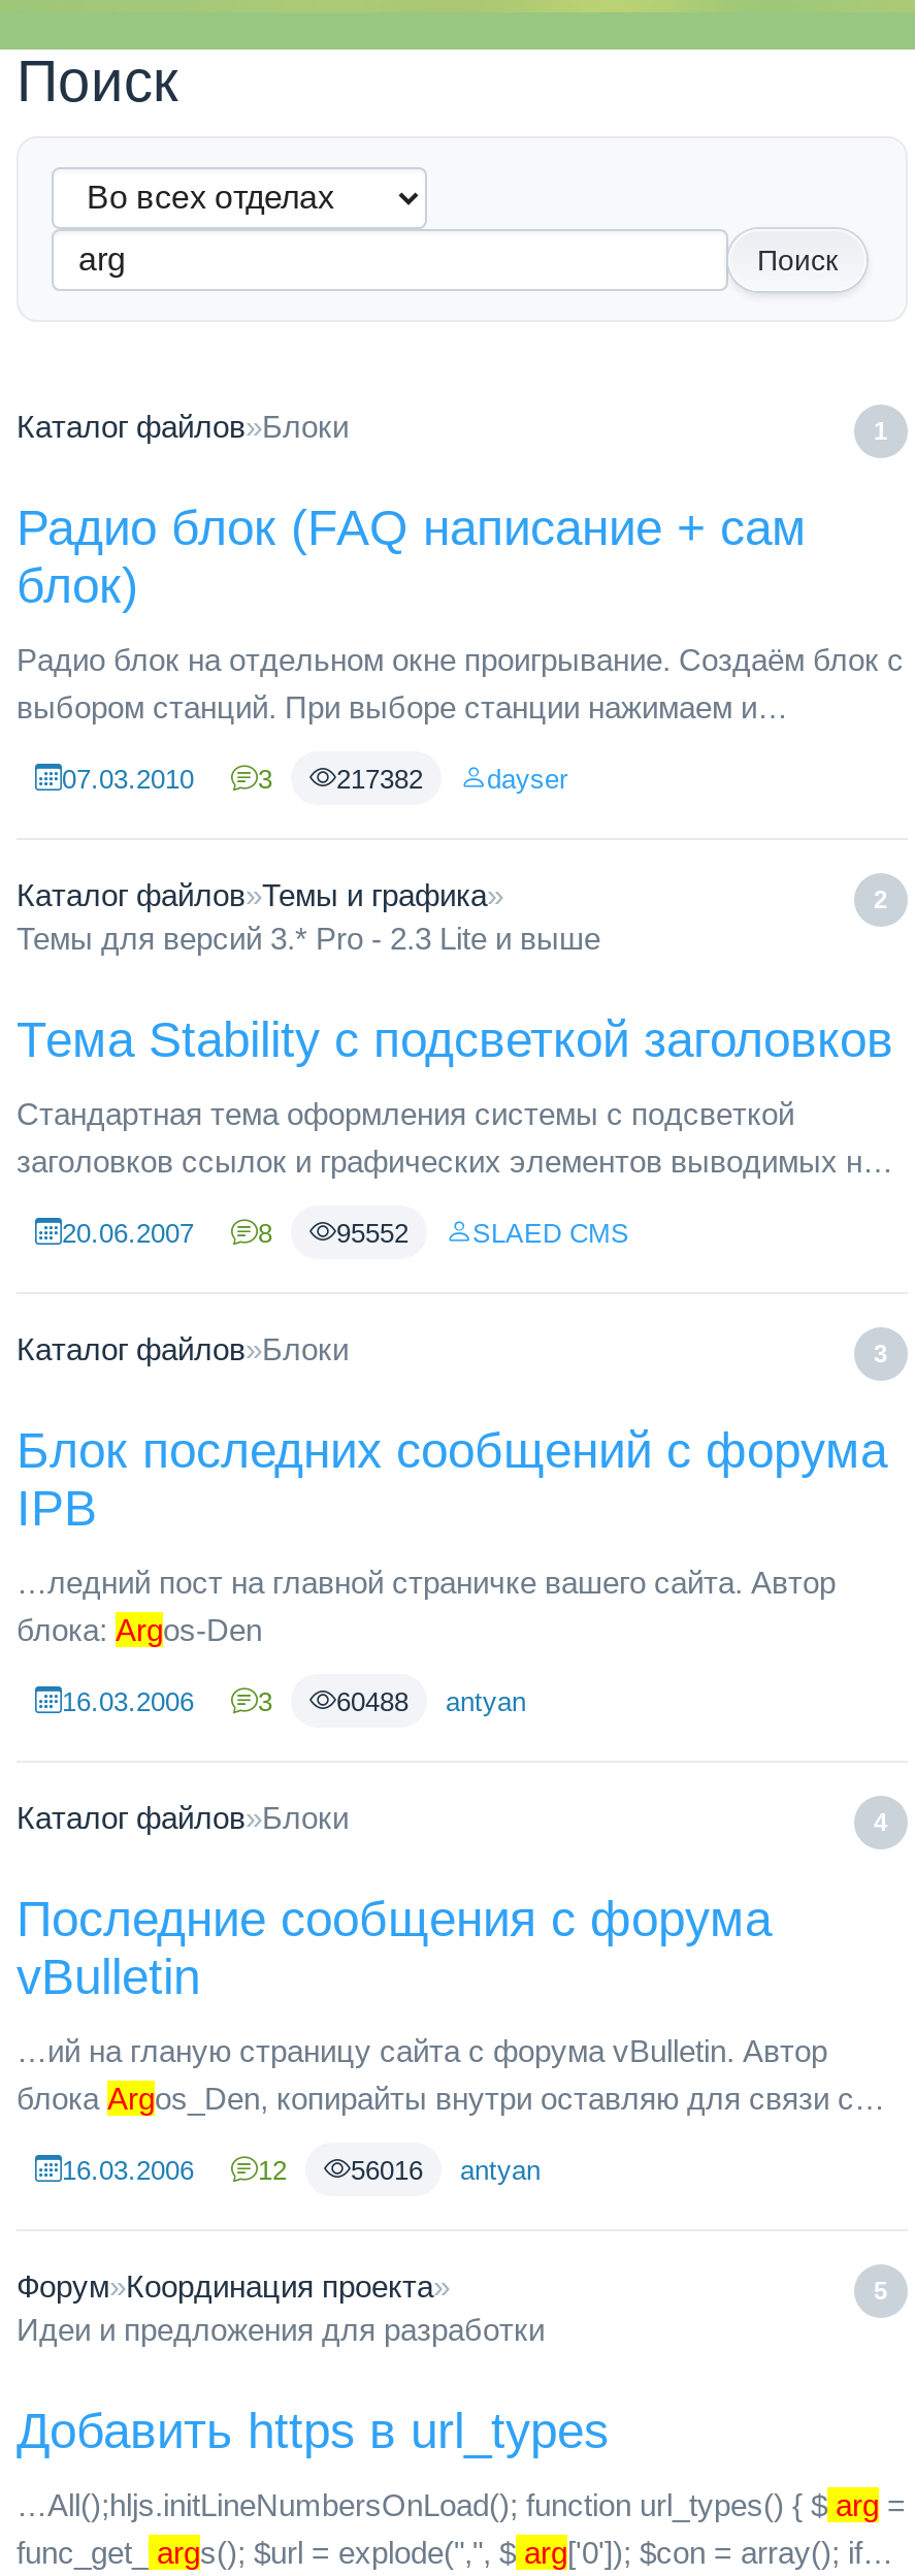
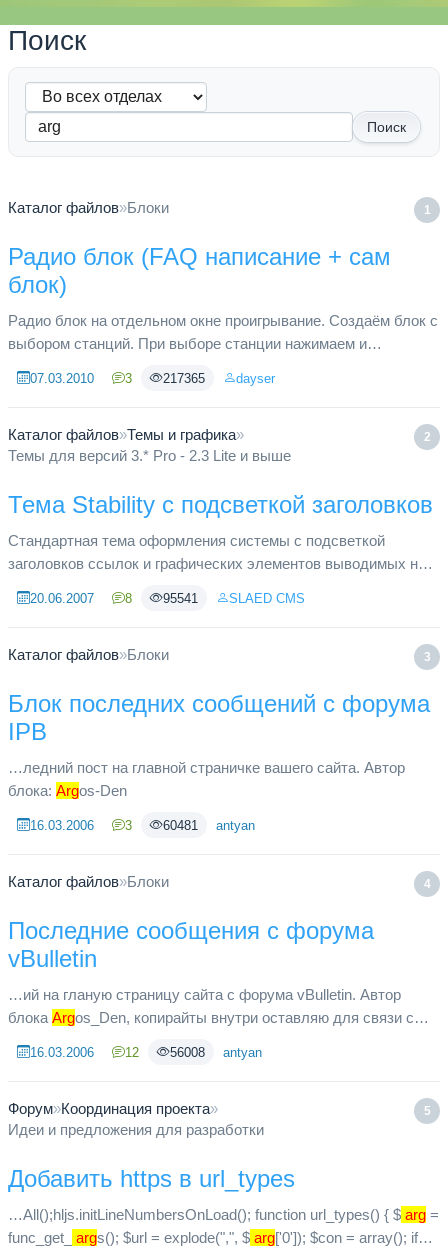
[336,763,423,794] 217382 -> [163,370,205,385] 217365
[336,1217,409,1248] 95552 -> [163,590,198,605] 95541
[336,1685,526,1716] 60488 antyan -> [163,817,255,832] 60481 antyan
[351,2154,541,2185] 56016 antyan -> [170,1044,262,1059] 56008 antyan

